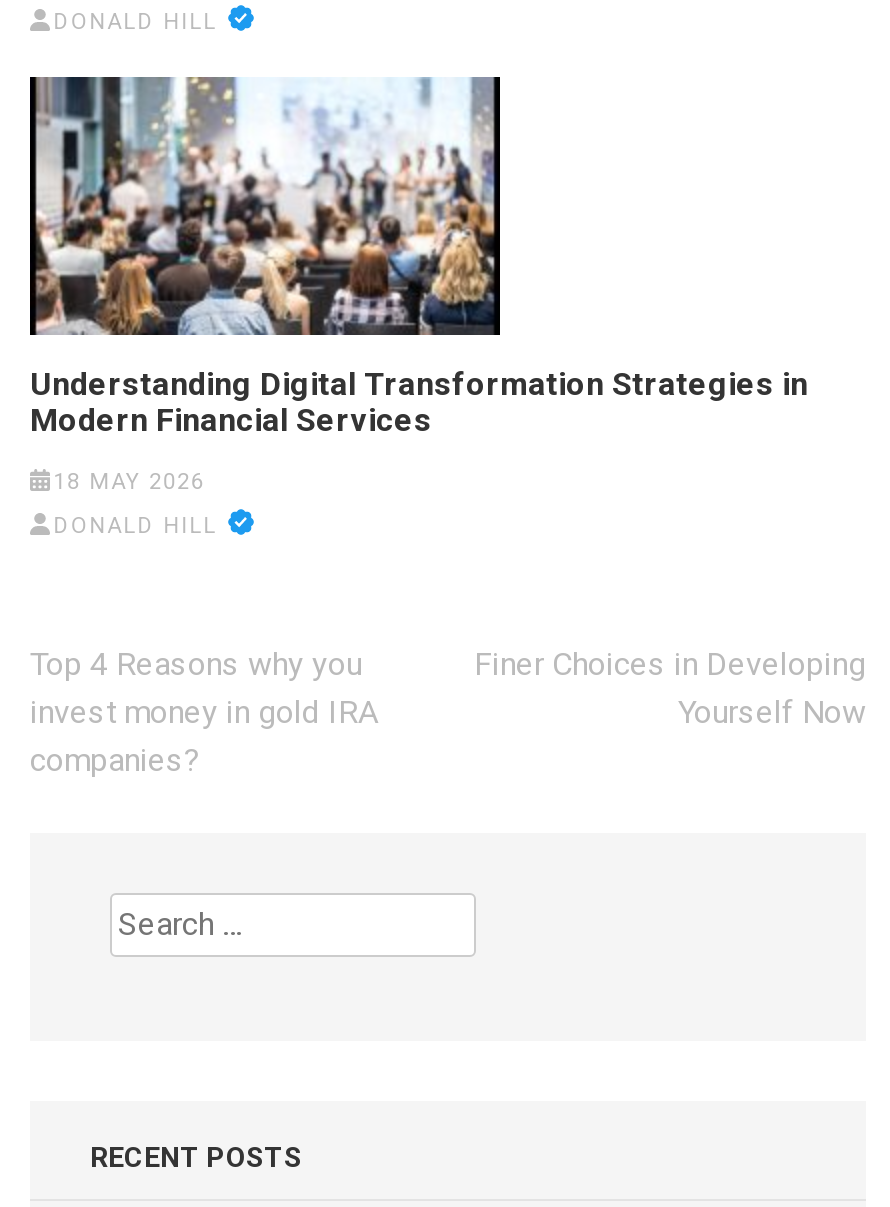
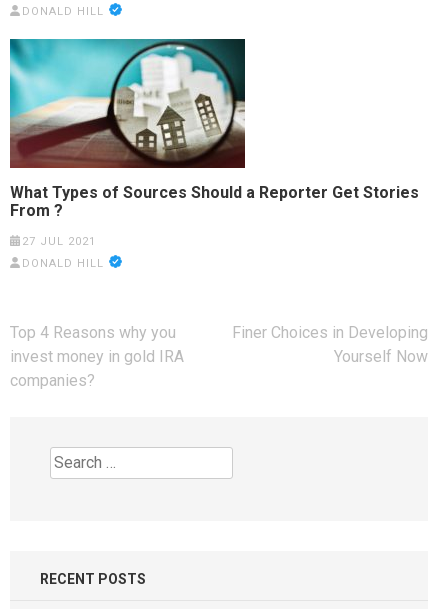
[28,74,808,440] [image] | Understanding Digital Transformation Strategies in | Modern Financial Services -> [9,38,419,220] [image] | What Types of Sources Should a Reporter Get Stories | From ?
[53,470,205,496] 18 MAY 2026 -> [22,235,96,248] 27 JUL 2021

